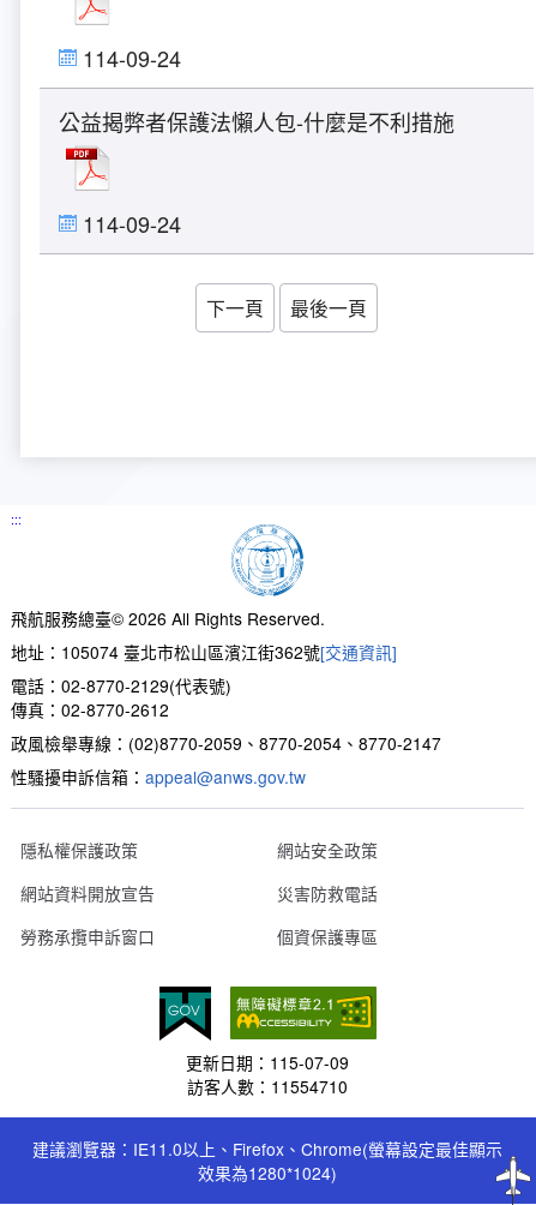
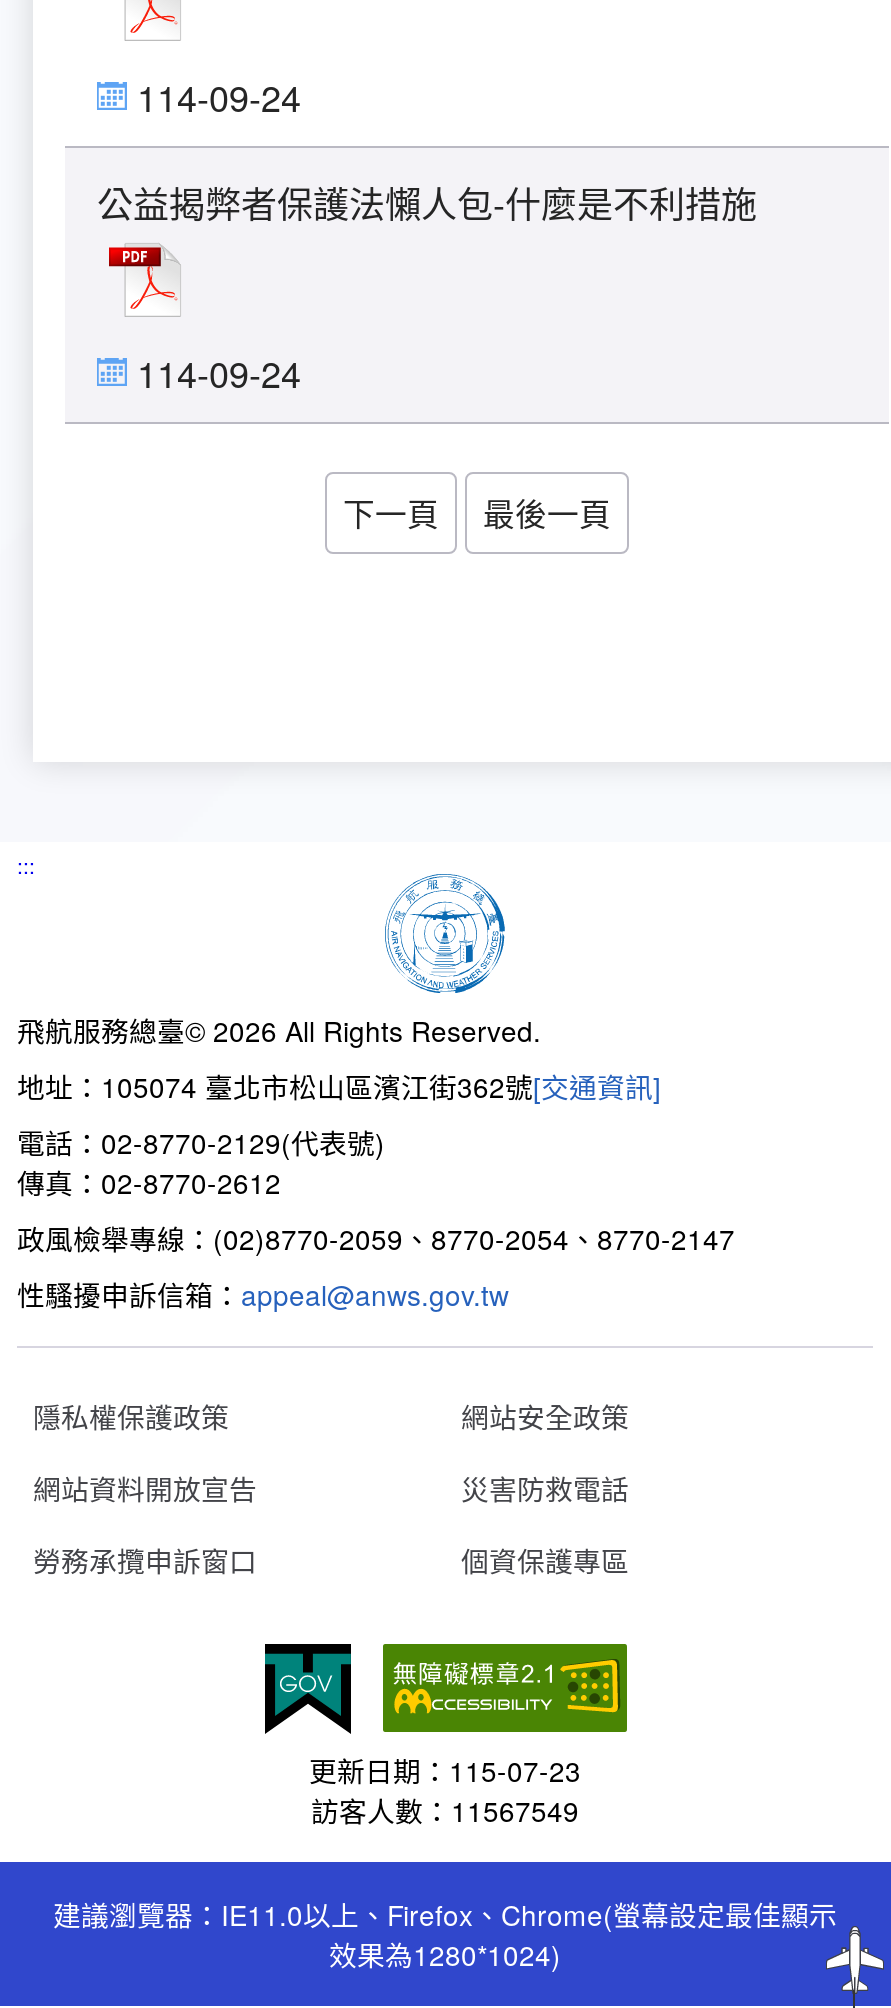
[186,1051,349,1075] 更新日期：115-07-09 -> [309,1751,581,1791] 更新日期：115-07-23
[187,1075,348,1099] 訪客人數：11554710 -> [311,1791,579,1831] 訪客人數：11567549

